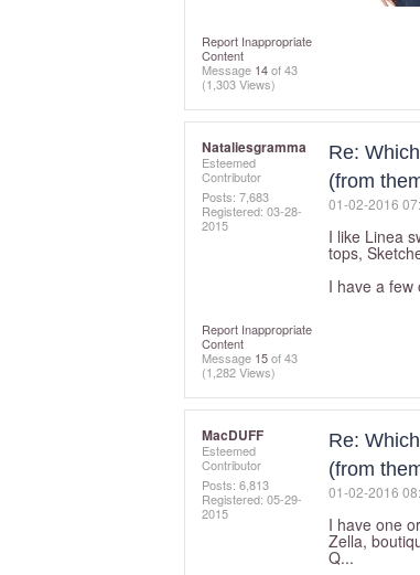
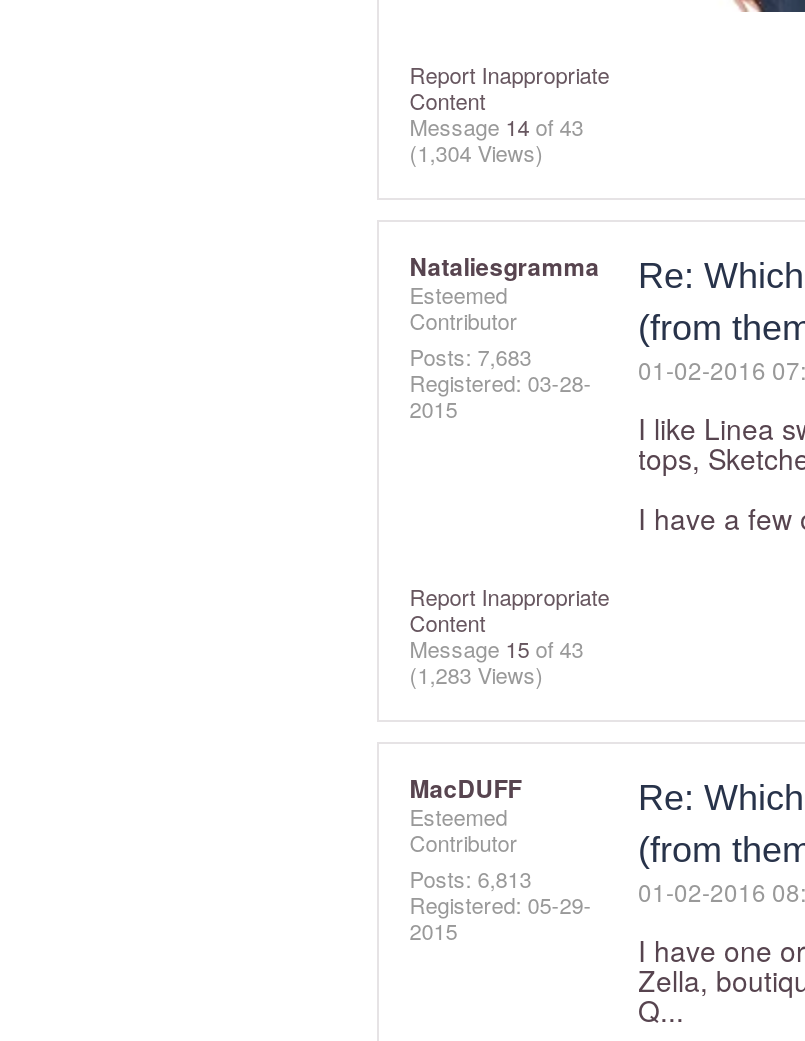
[202,75,276,92] (1,303 Views) -> [409,135,543,167] (1,304 Views)
[202,363,276,380] (1,282 Views) -> [409,657,543,689] (1,283 Views)

